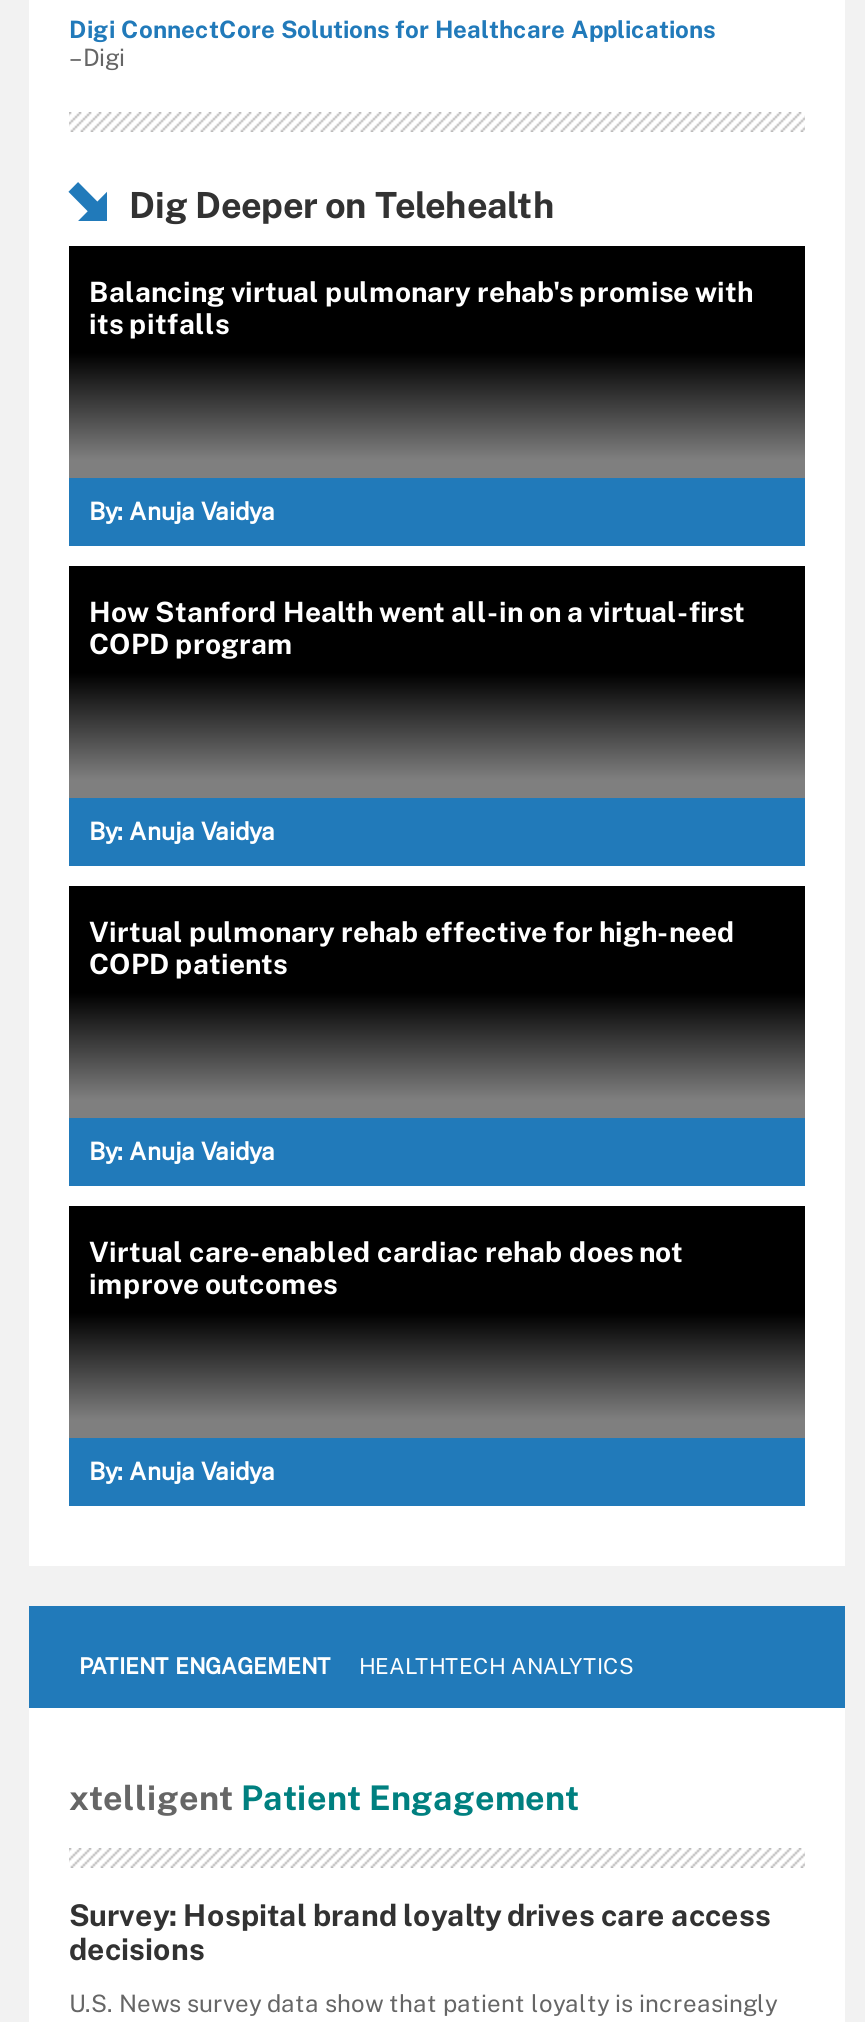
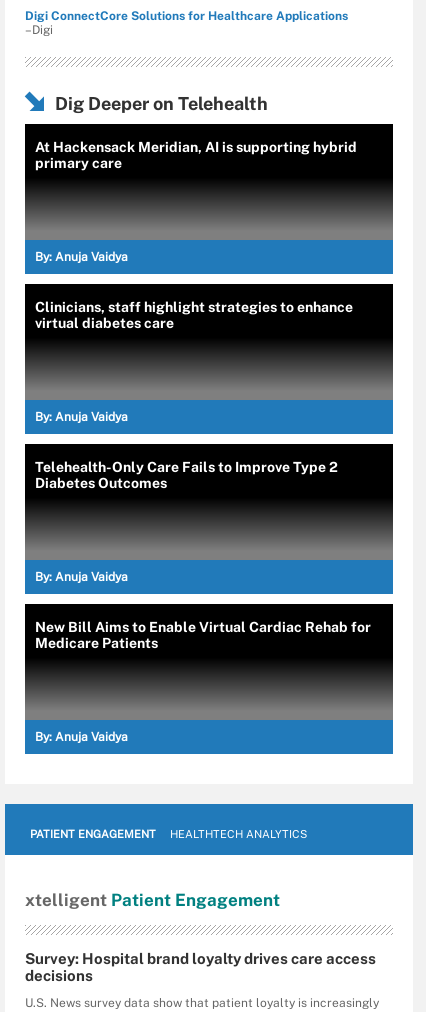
[89,275,753,339] Balancing virtual pulmonary rehab's promise with | its pitfalls -> [35,138,357,170] At Hackensack Meridian, AI is supporting hybrid | primary care
[89,595,745,659] How Stanford Health went all-in on a virtual-first | COPD program -> [35,298,353,330] Clinicians, staff highlight strategies to enhance | virtual diabetes care
[89,915,735,979] Virtual pulmonary rehab effective for high-need | COPD patients -> [35,458,338,490] Telehealth-Only Care Fails to Improve Type 2 | Diabetes Outcomes
[89,1235,683,1299] Virtual care-enabled cardiac rehab does not | improve outcomes -> [35,618,371,650] New Bill Aims to Enable Virtual Cardiac Rehab for | Medicare Patients

